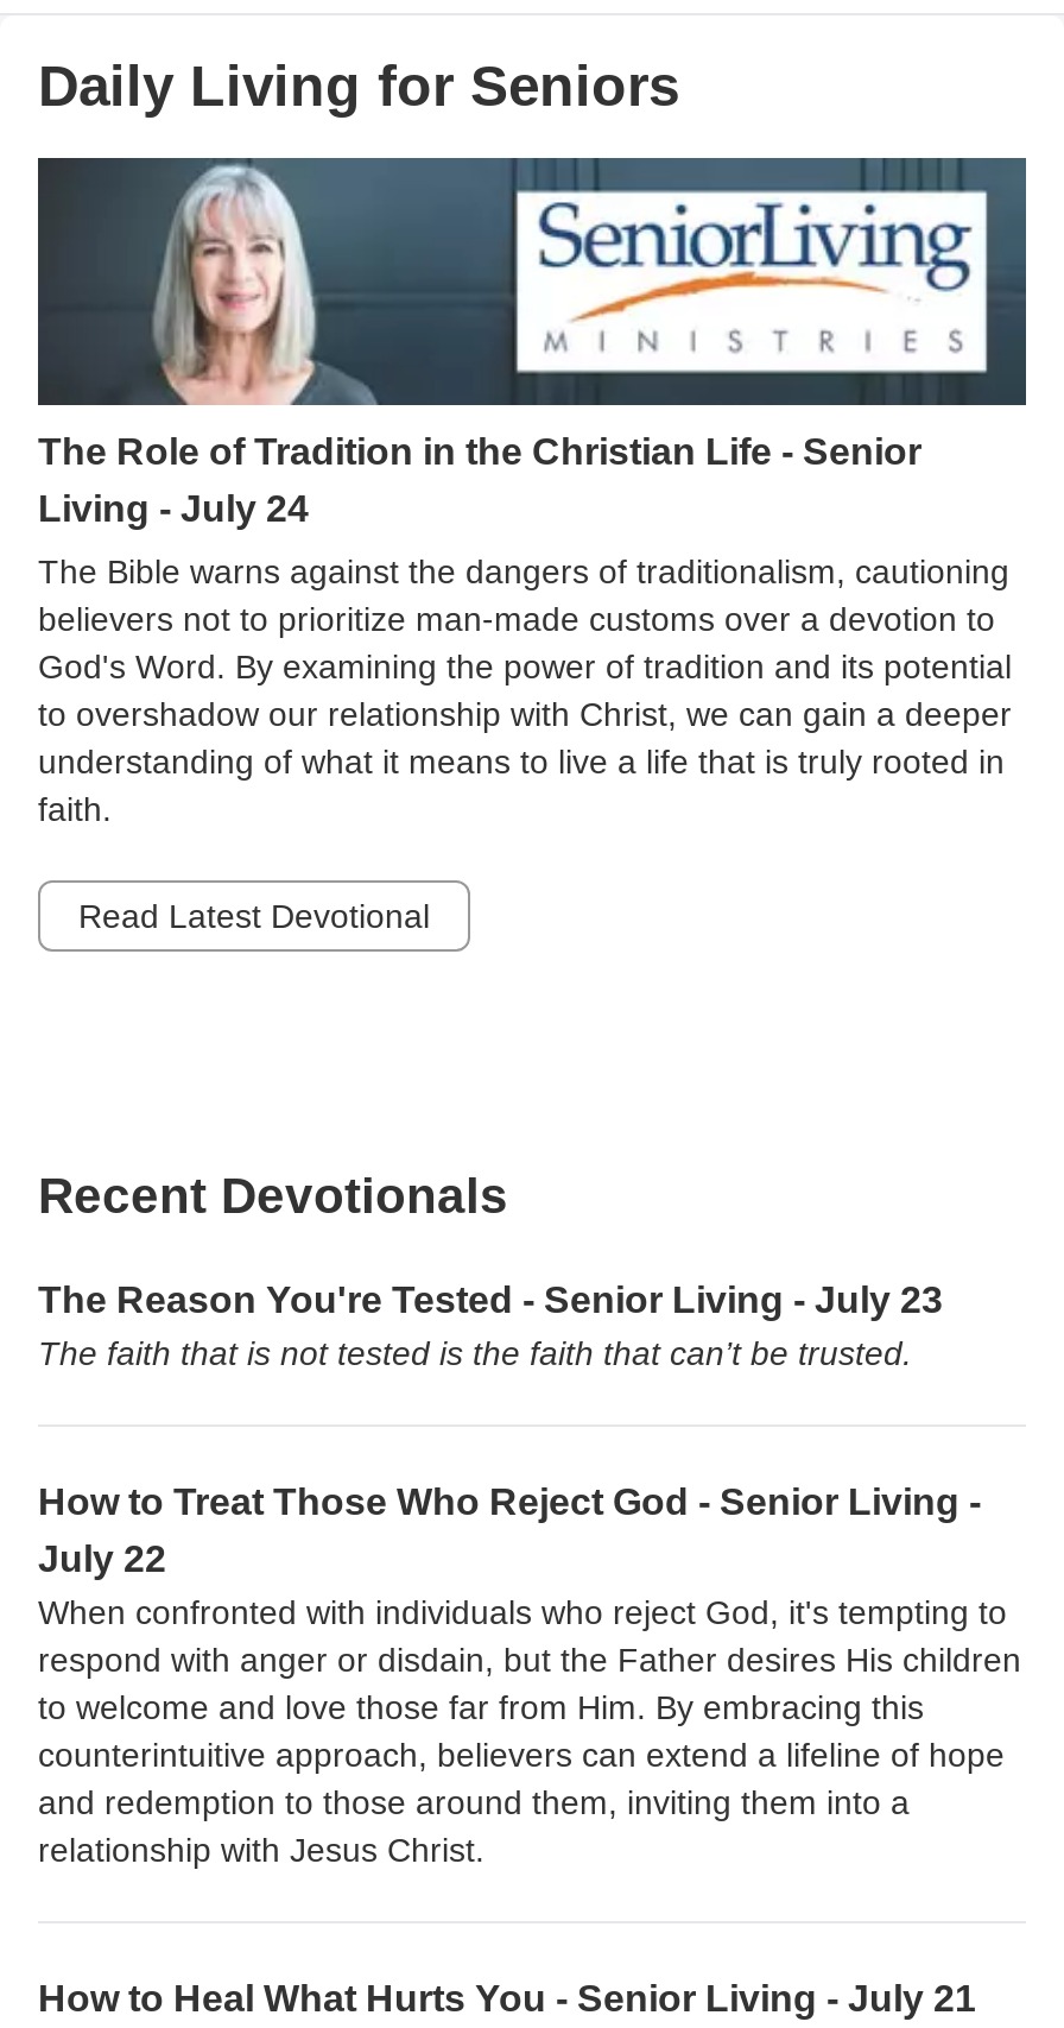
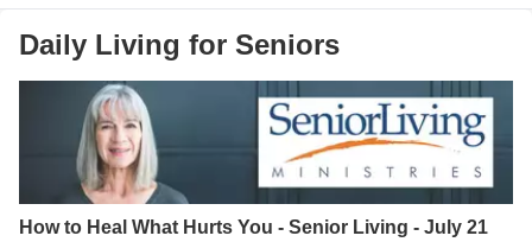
[38,431,1012,935] The Role of Tradition in the Christian Life - Senior | Living - July 24 | The Bible warns against the dangers of traditionalism, cautioning | believers not to prioritize man-made customs over a devotion to | God's Word. By examining the power of tradition and its potential | to overshadow our relationship with Christ, we can gain a deeper | understanding of what it means to live a life that is truly rooted in | faith. | Read Latest Devotional -> none
[38,1168,943,1372] Recent Devotionals | The Reason You're Tested - Senior Living - July 23 | The faith that is not tested is the faith that can’t be trusted. -> none
[38,1481,1021,1869] How to Treat Those Who Reject God - Senior Living - | July 22 | When confronted with individuals who reject God, it's tempting to | respond with anger or disdain, but the Father desires His children | to welcome and love those far from Him. By embracing this | counterintuitive approach, believers can extend a lifeline of hope | and redemption to those around them, inviting them into a | relationship with Jesus Christ. -> none

